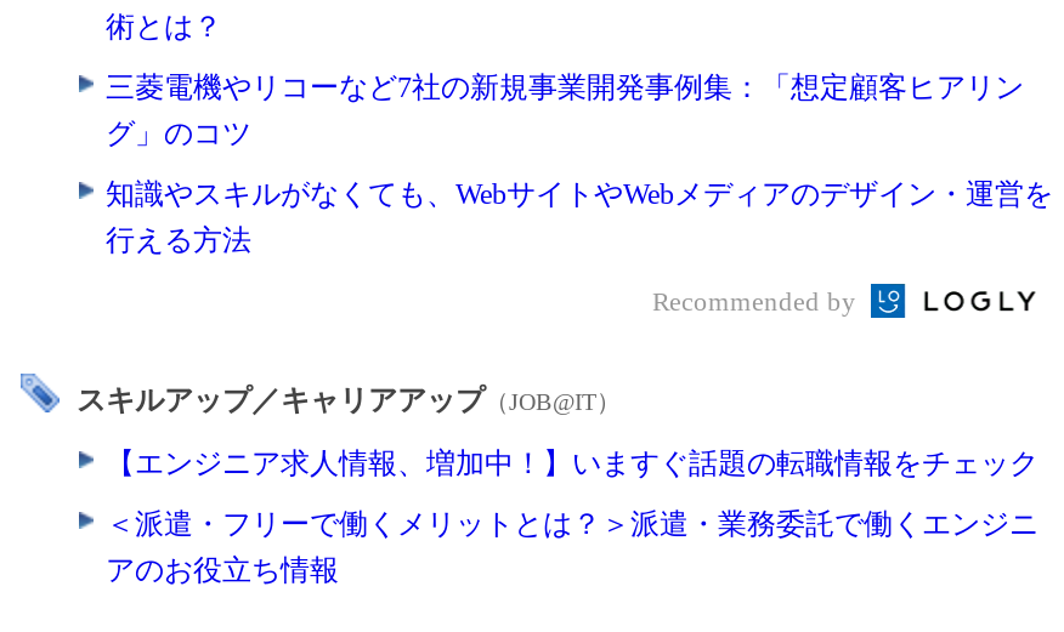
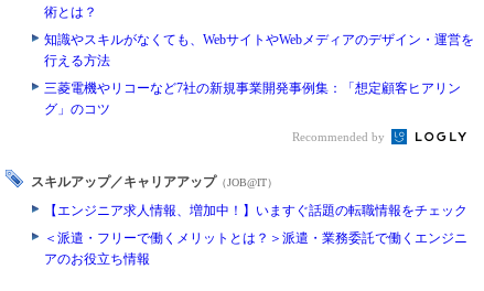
moved [106,70,1024,150] -> [44,80,461,117]: 三菱電機やリコーなど7社の新規事業開発事例集：「想定顧客ヒアリン | グ」のコツ
moved [106,177,1053,257] -> [44,32,474,68]: 知識やスキルがなくても、WebサイトやWebメディアのデザイン・運営を | 行える方法

